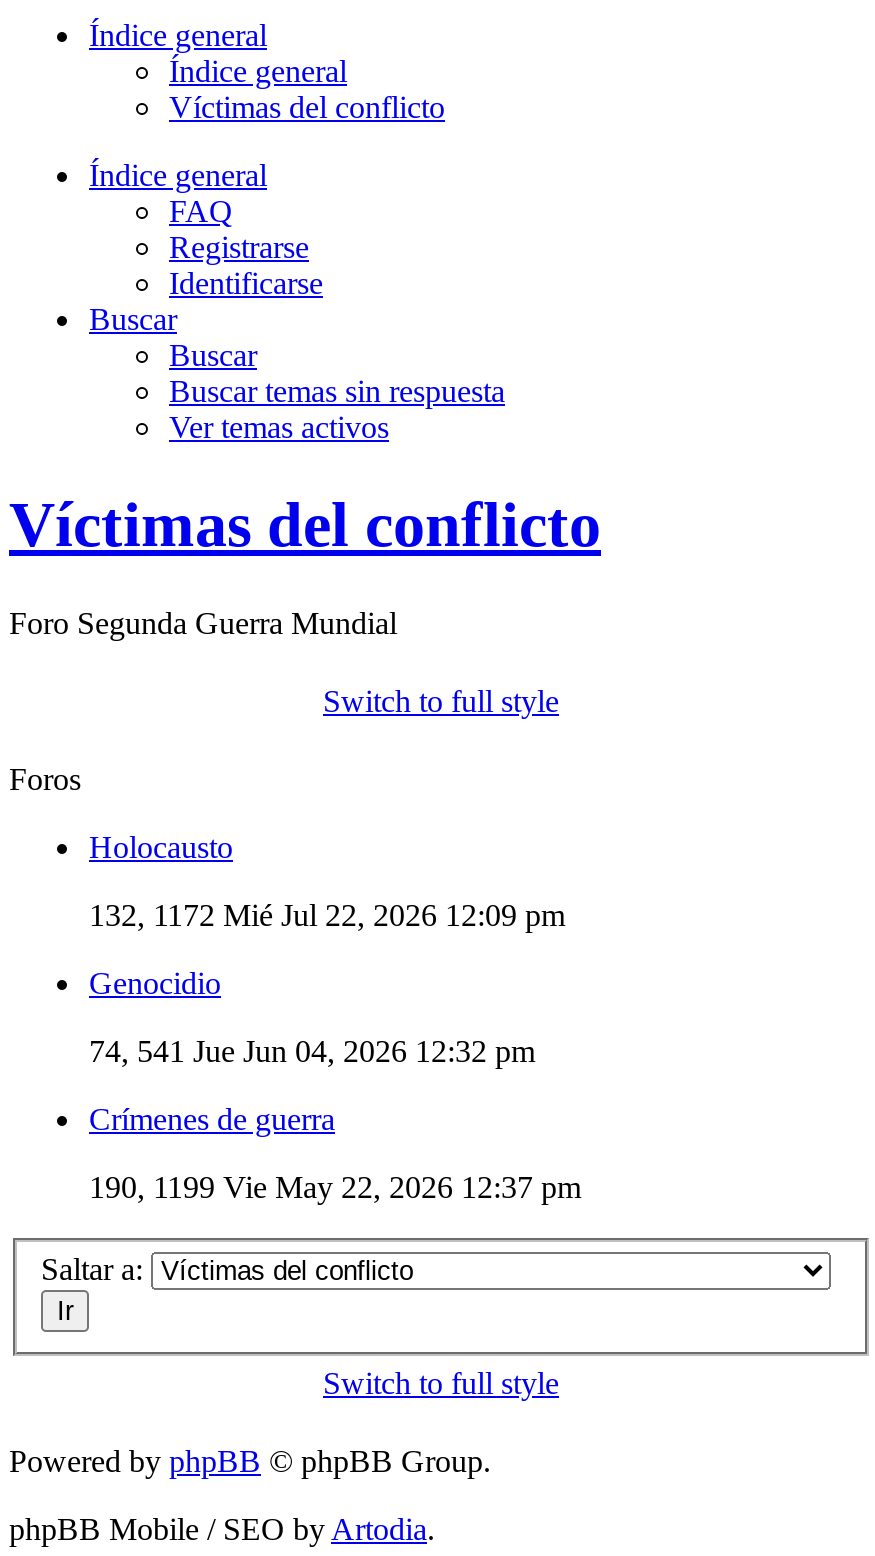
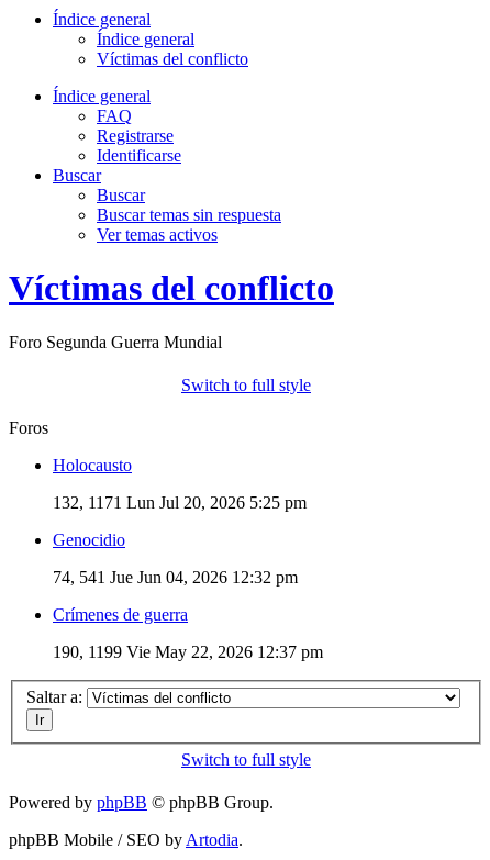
[89,898,565,932] 132, 1172 Mié Jul 22, 2026 12:09 pm -> [53,493,307,512] 132, 1171 Lun Jul 20, 2026 5:25 pm

